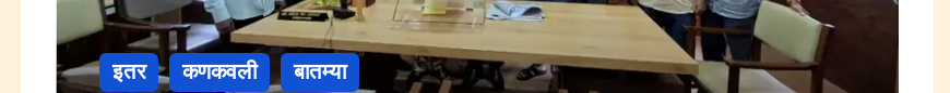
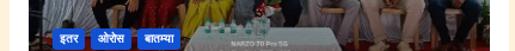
[182,59,257,83] कणकवली -> [98,32,124,45] ओरोस

